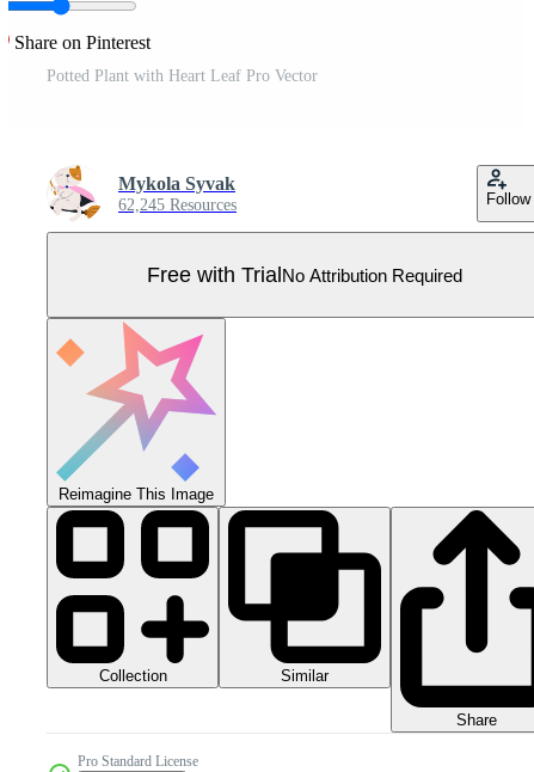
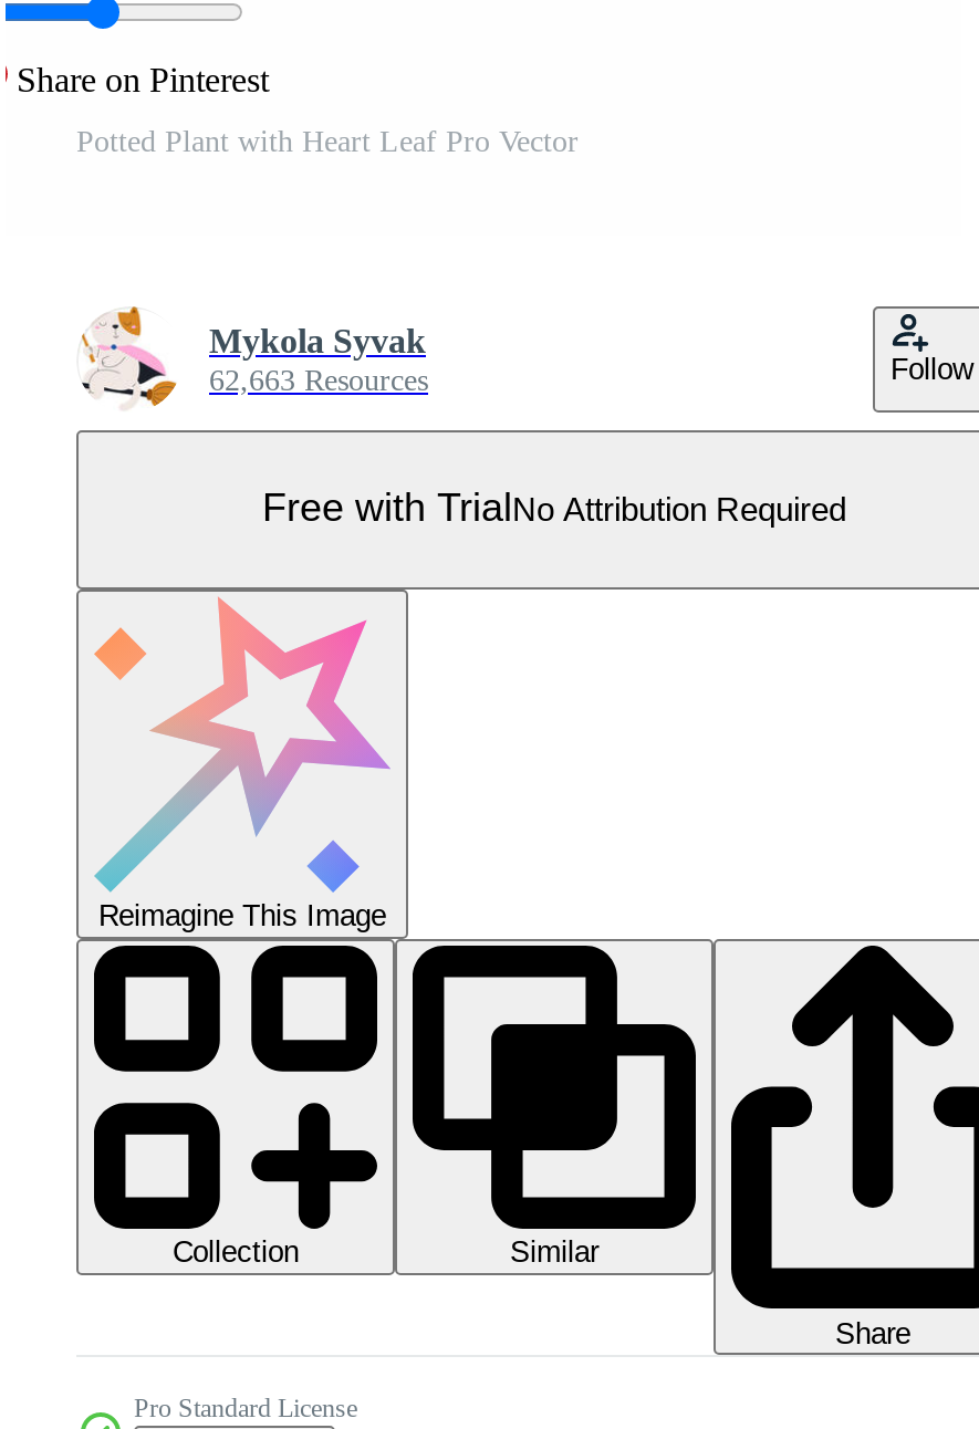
[118,196,237,214] 62,245 Resources -> [209,364,428,397] 62,663 Resources

